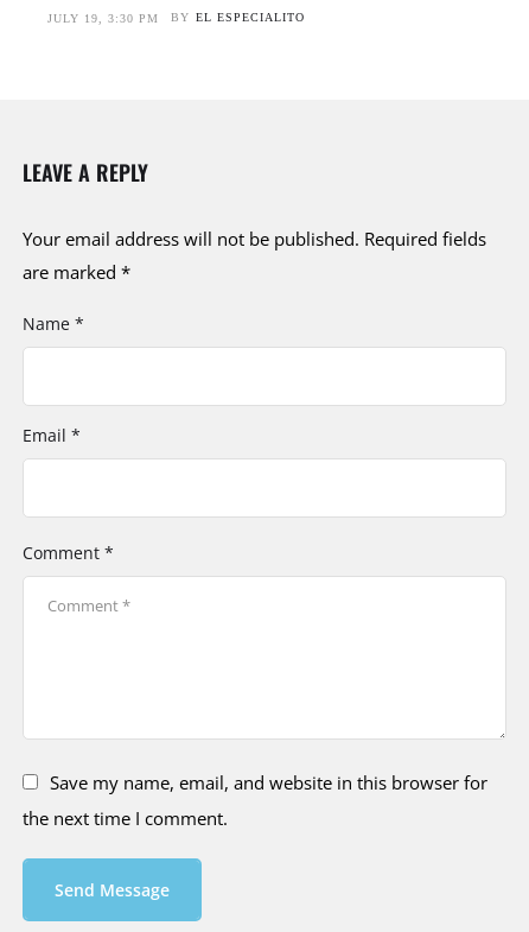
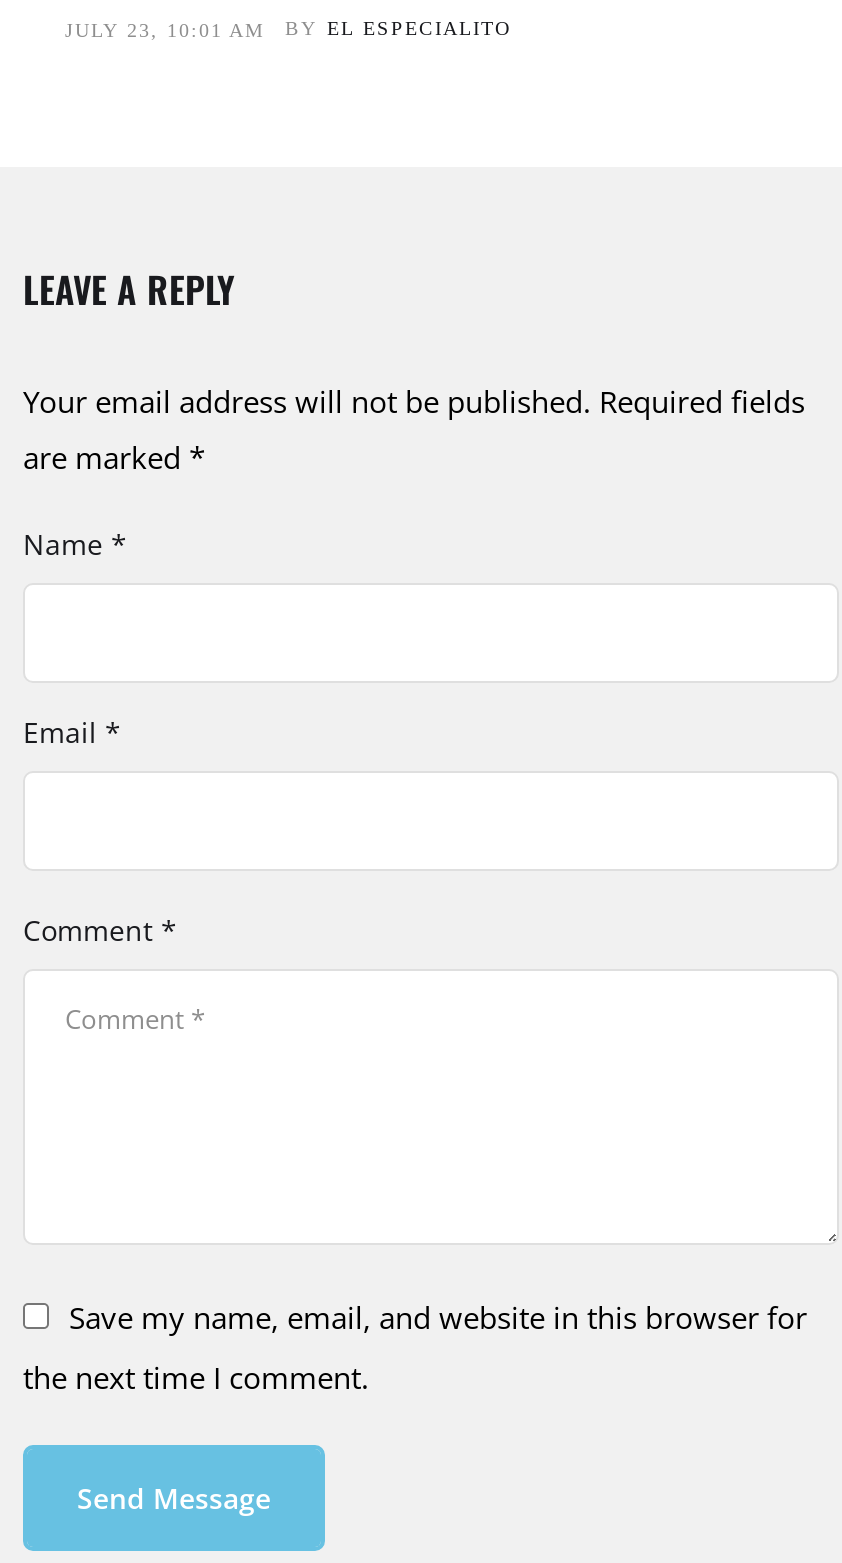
[47,10,305,24] JULY 19, 3:30 PM BY EL ESPECIALITO -> [65,17,511,41] JULY 23, 10:01 AM BY EL ESPECIALITO

